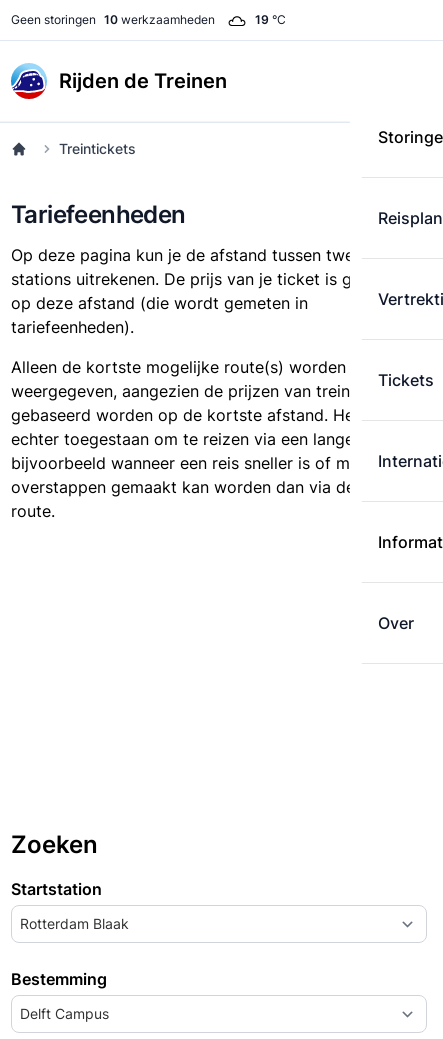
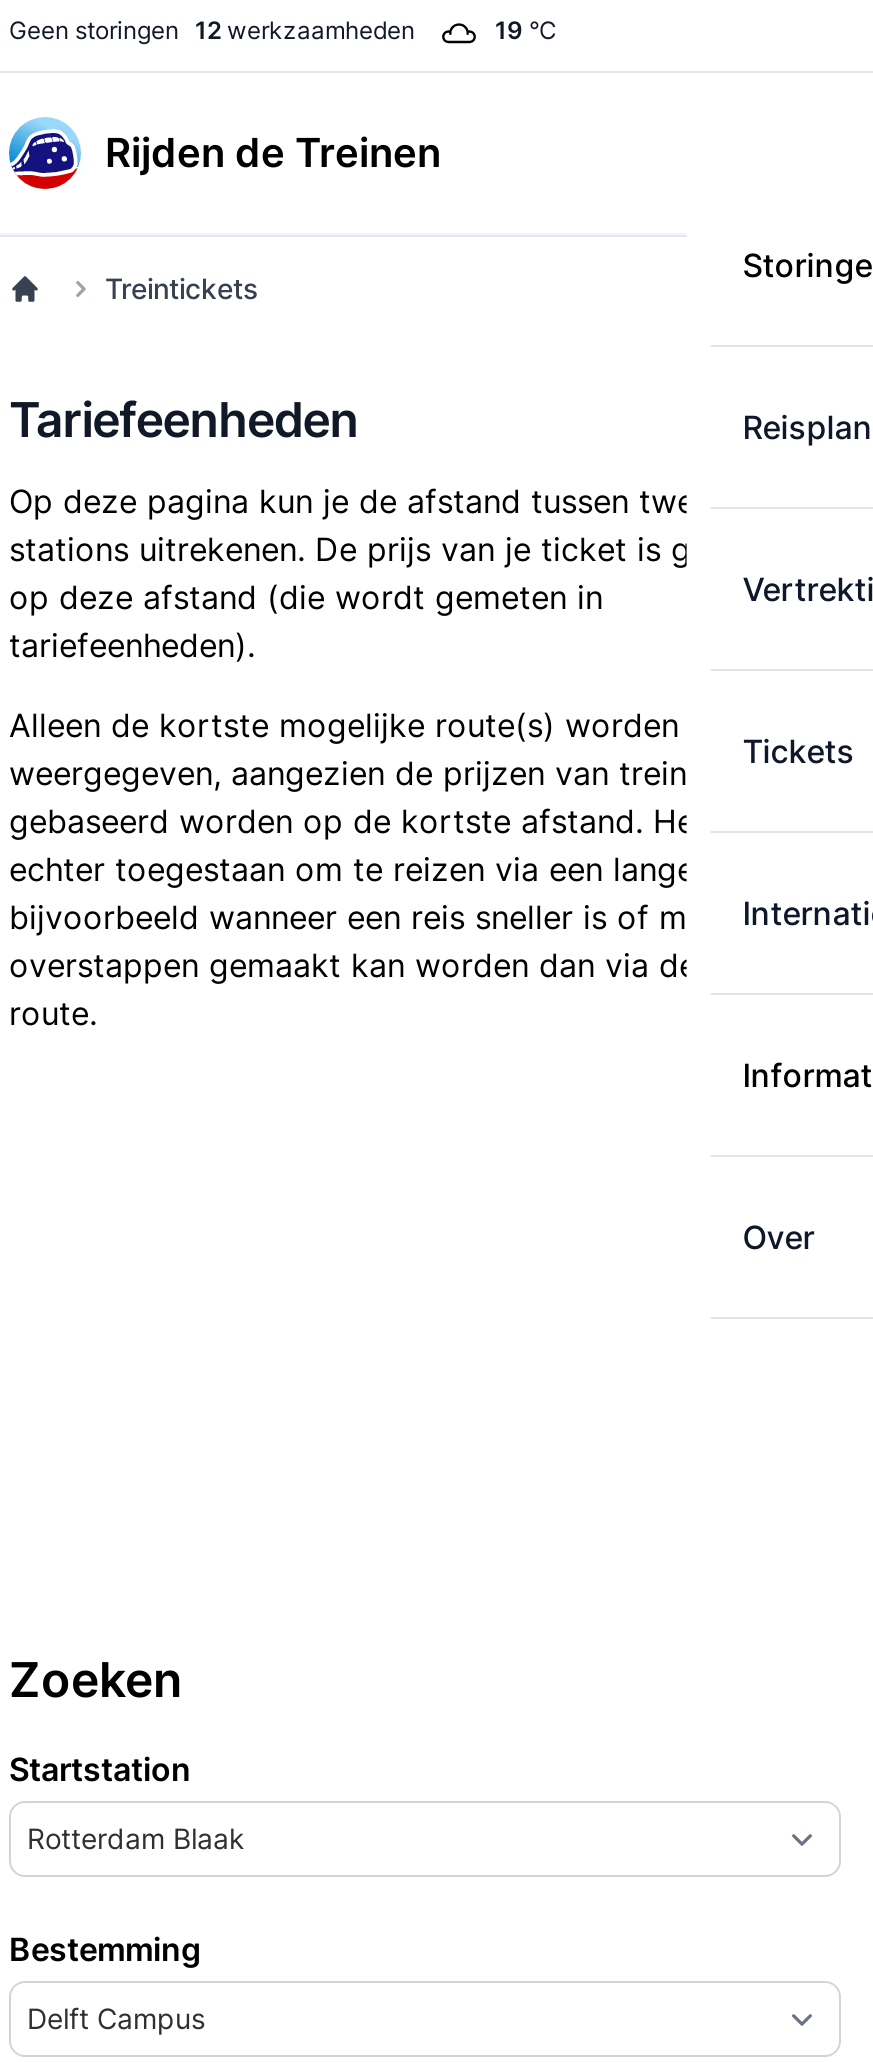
[11,12,215,27] Geen storingen 10 werkzaamheden -> [9,15,415,45] Geen storingen 12 werkzaamheden

